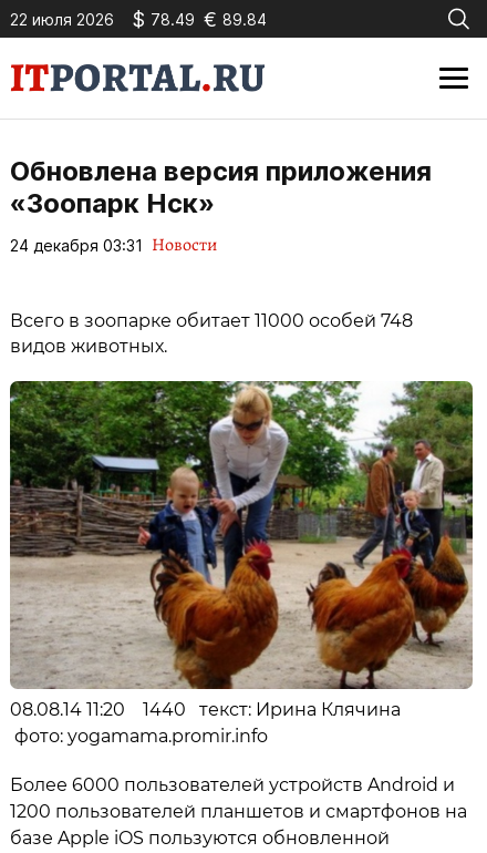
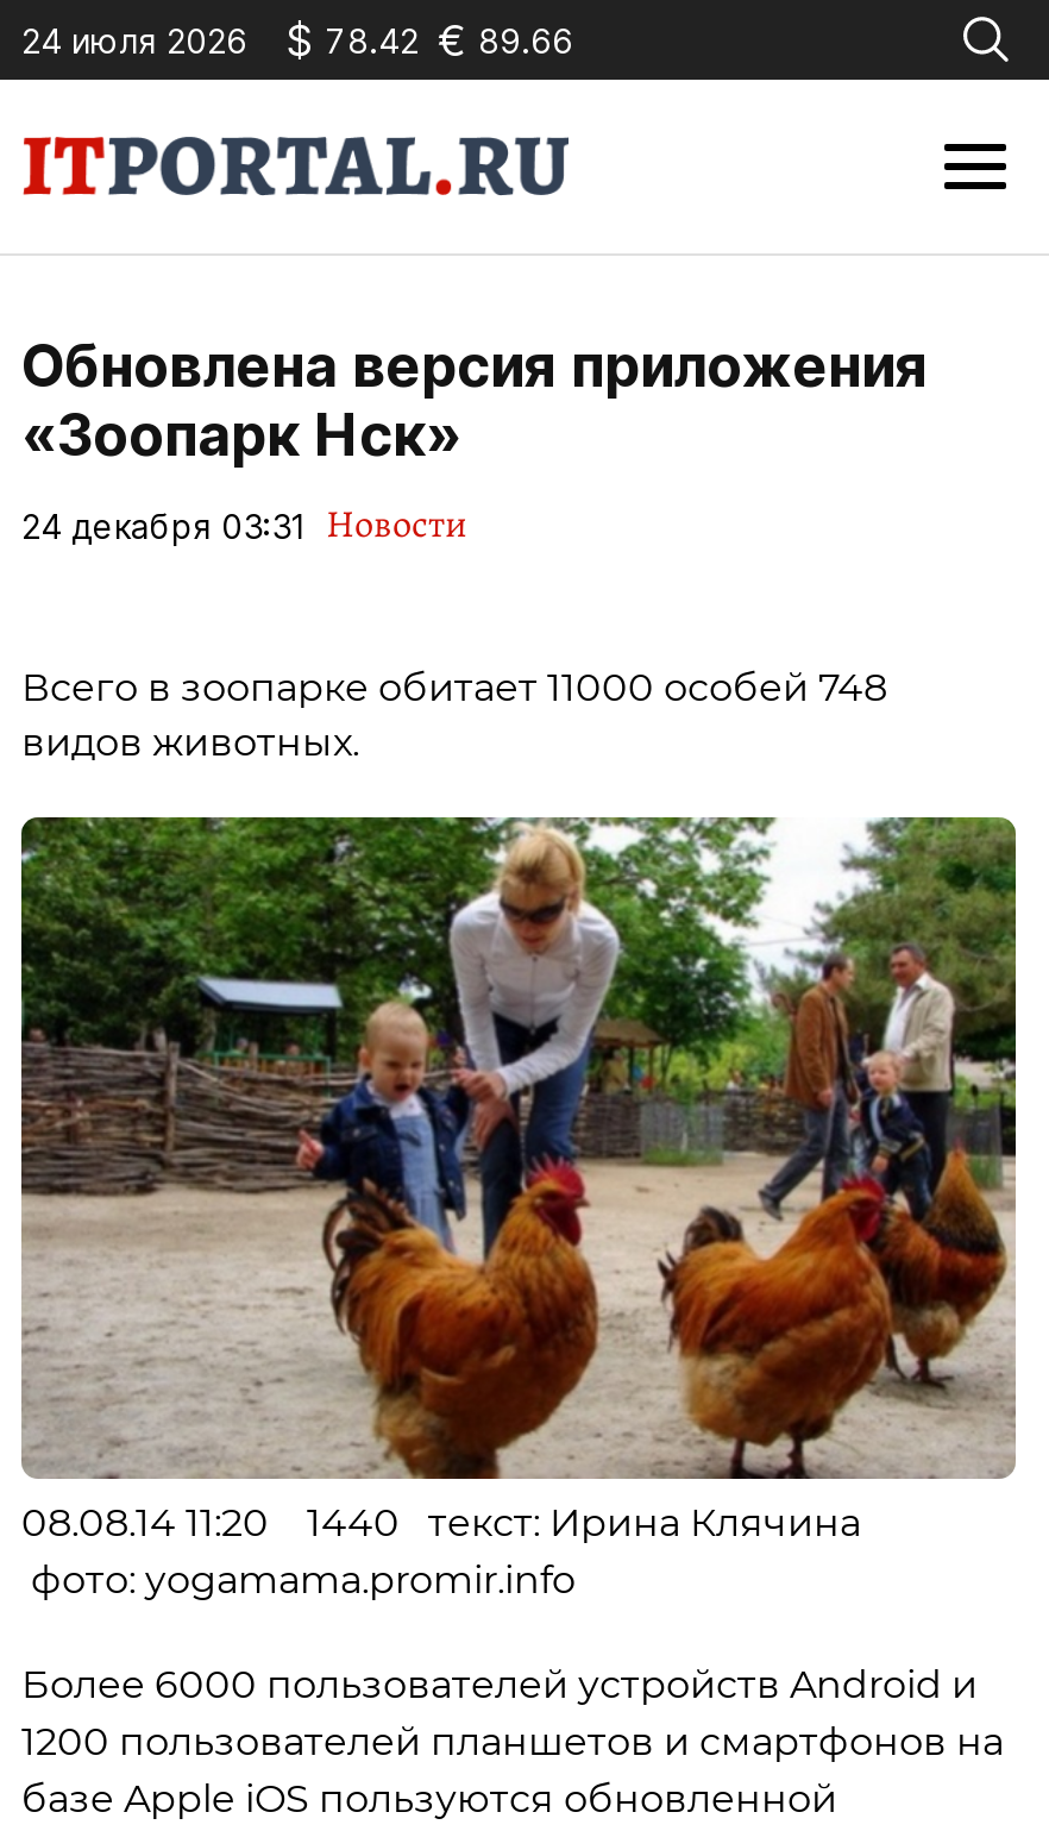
[10,9,114,28] 22 июля 2026 -> [21,19,247,59] 24 июля 2026
[132,7,267,30] $ 78.49 € 89.84 -> [285,14,573,64] $ 78.42 € 89.66

